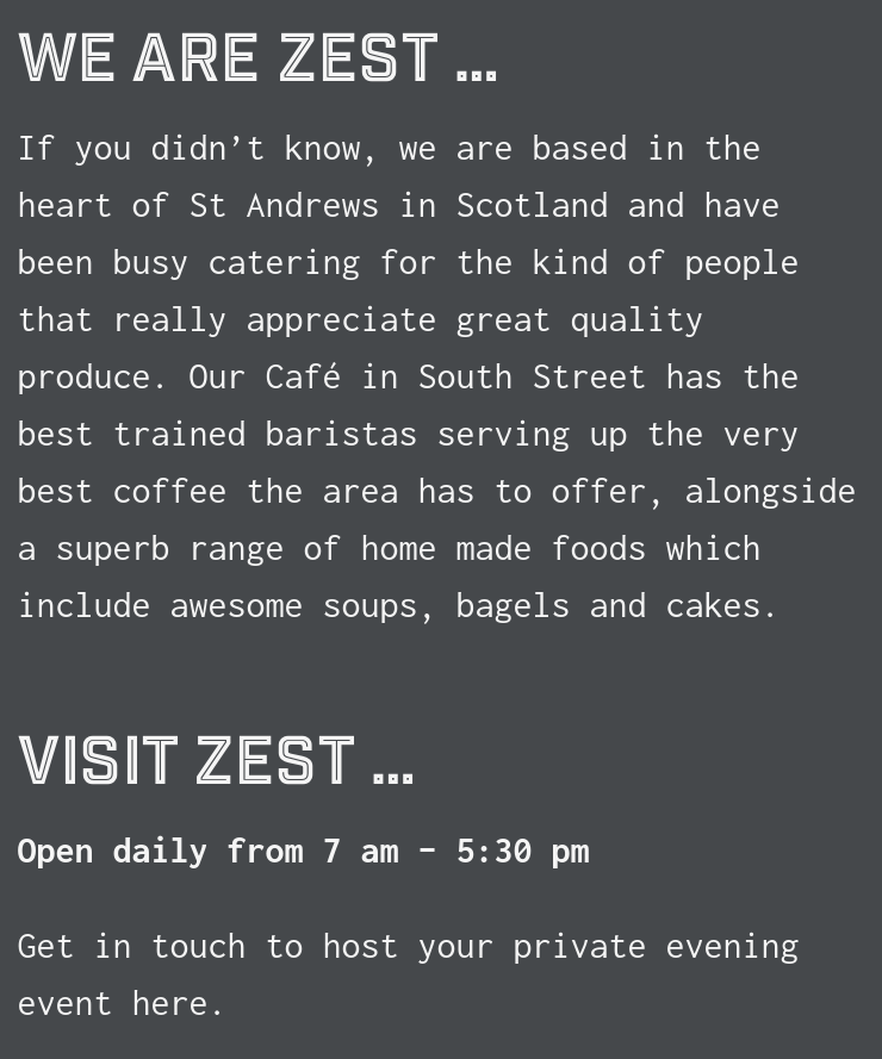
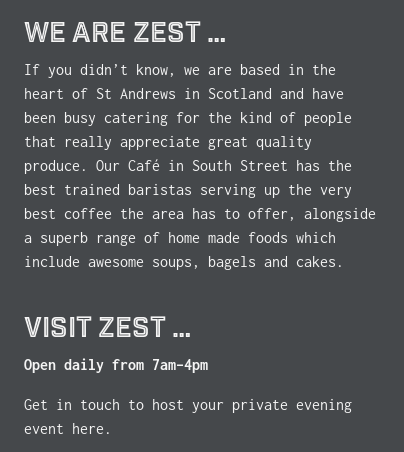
[17,830,590,870] Open daily from 7 am – 5:30 pm -> [24,356,208,373] Open daily from 7am–4pm

